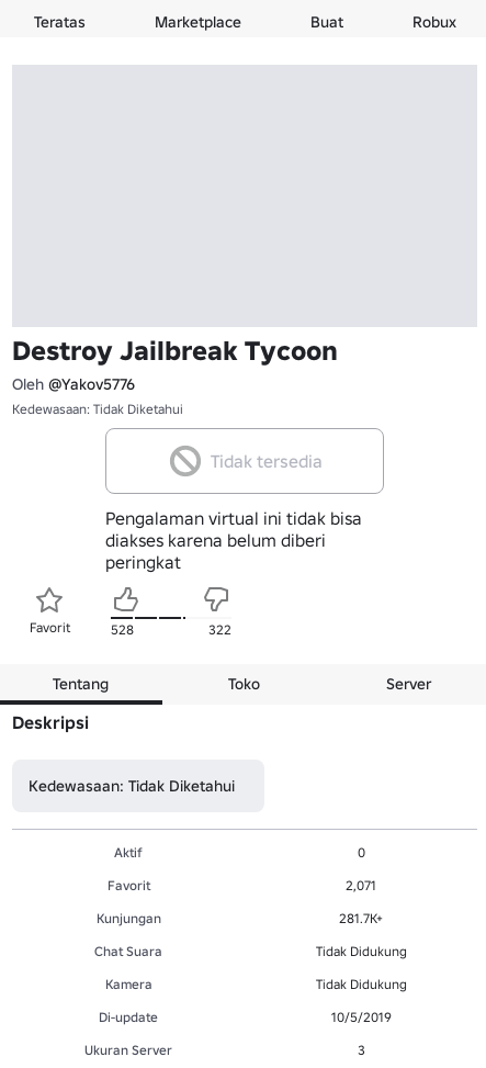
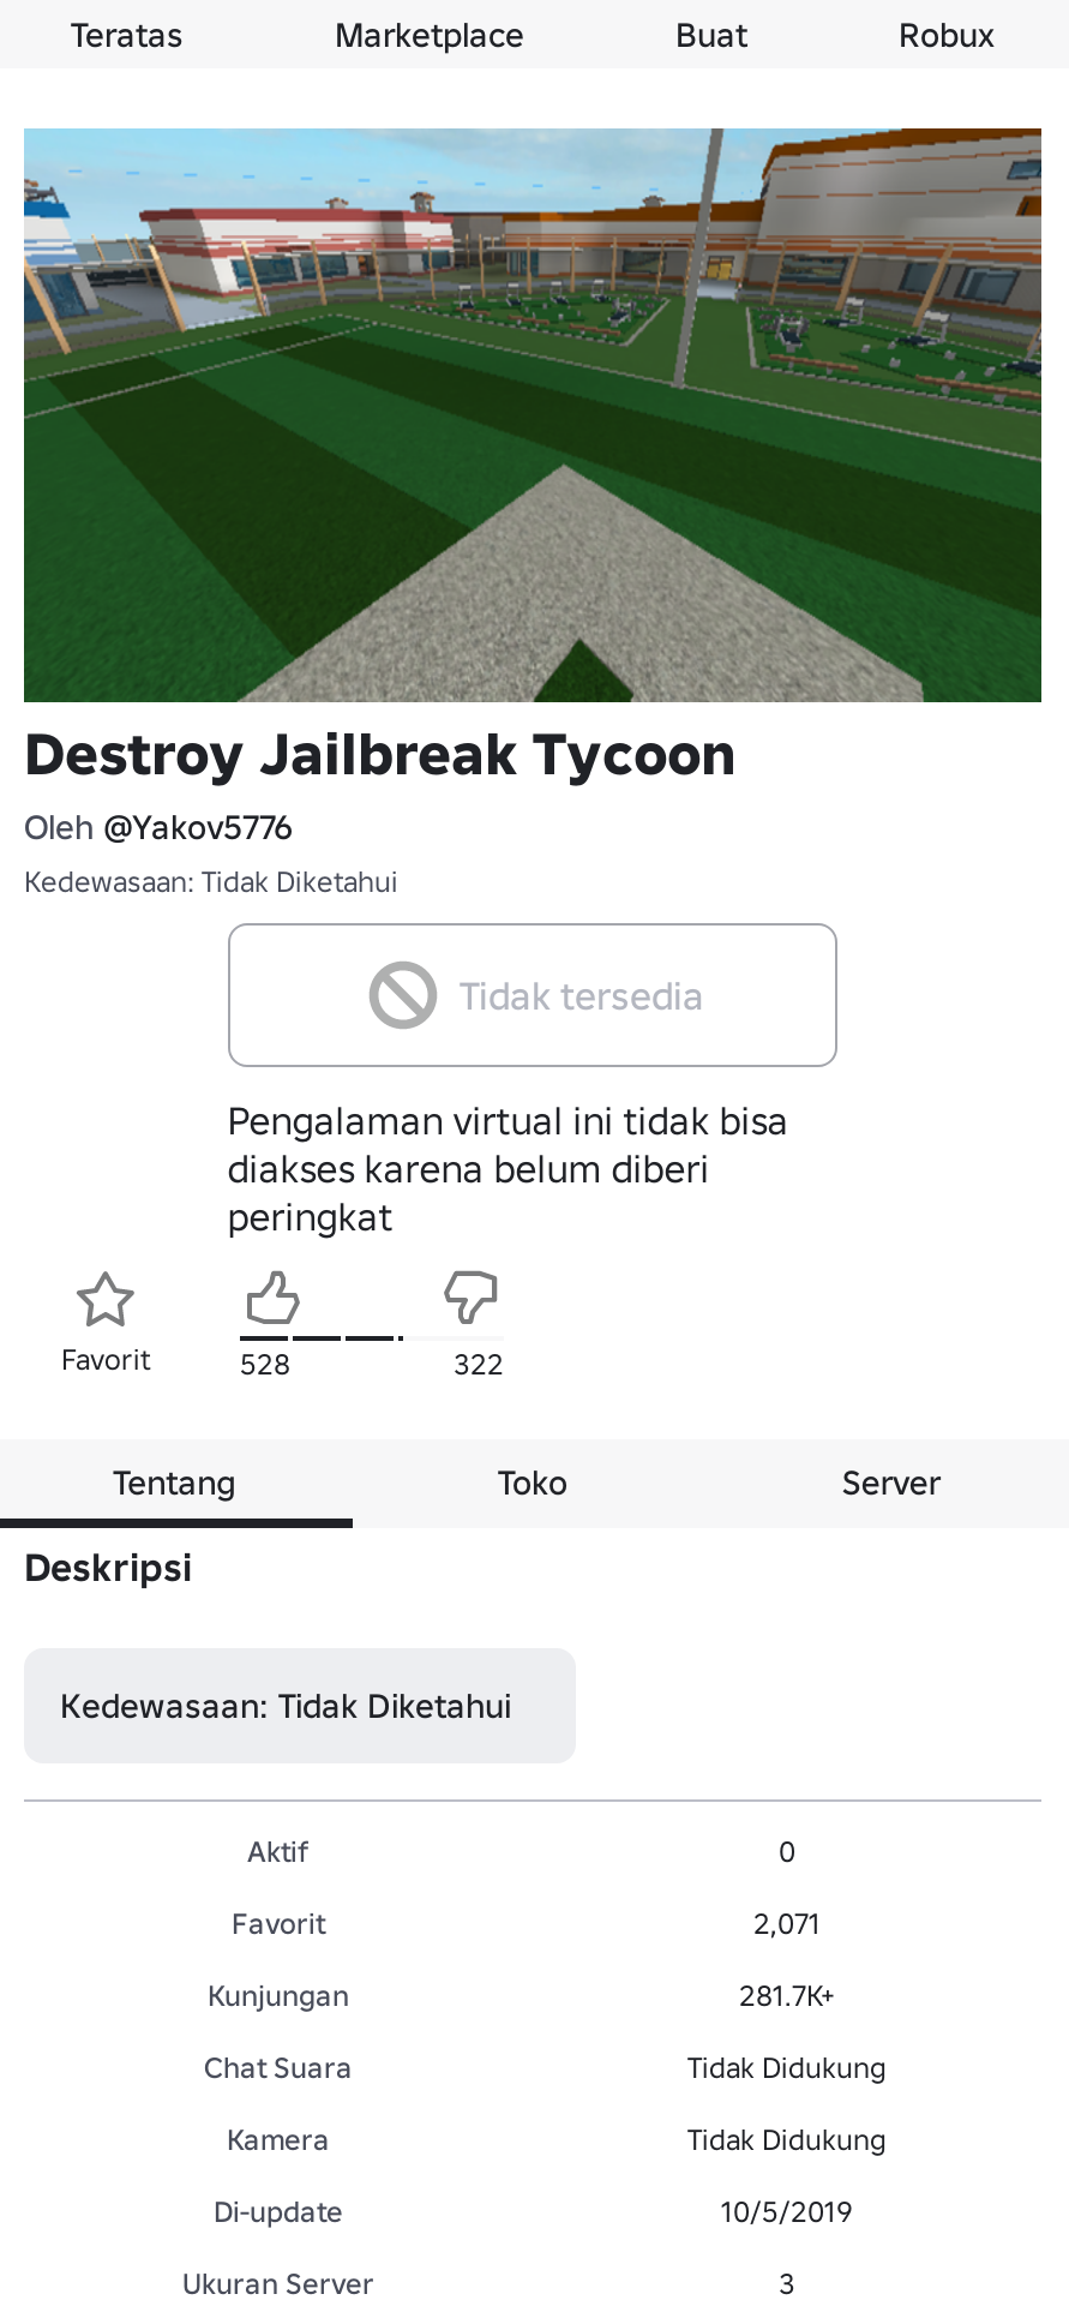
none -> [22,126,1044,705] [image]

